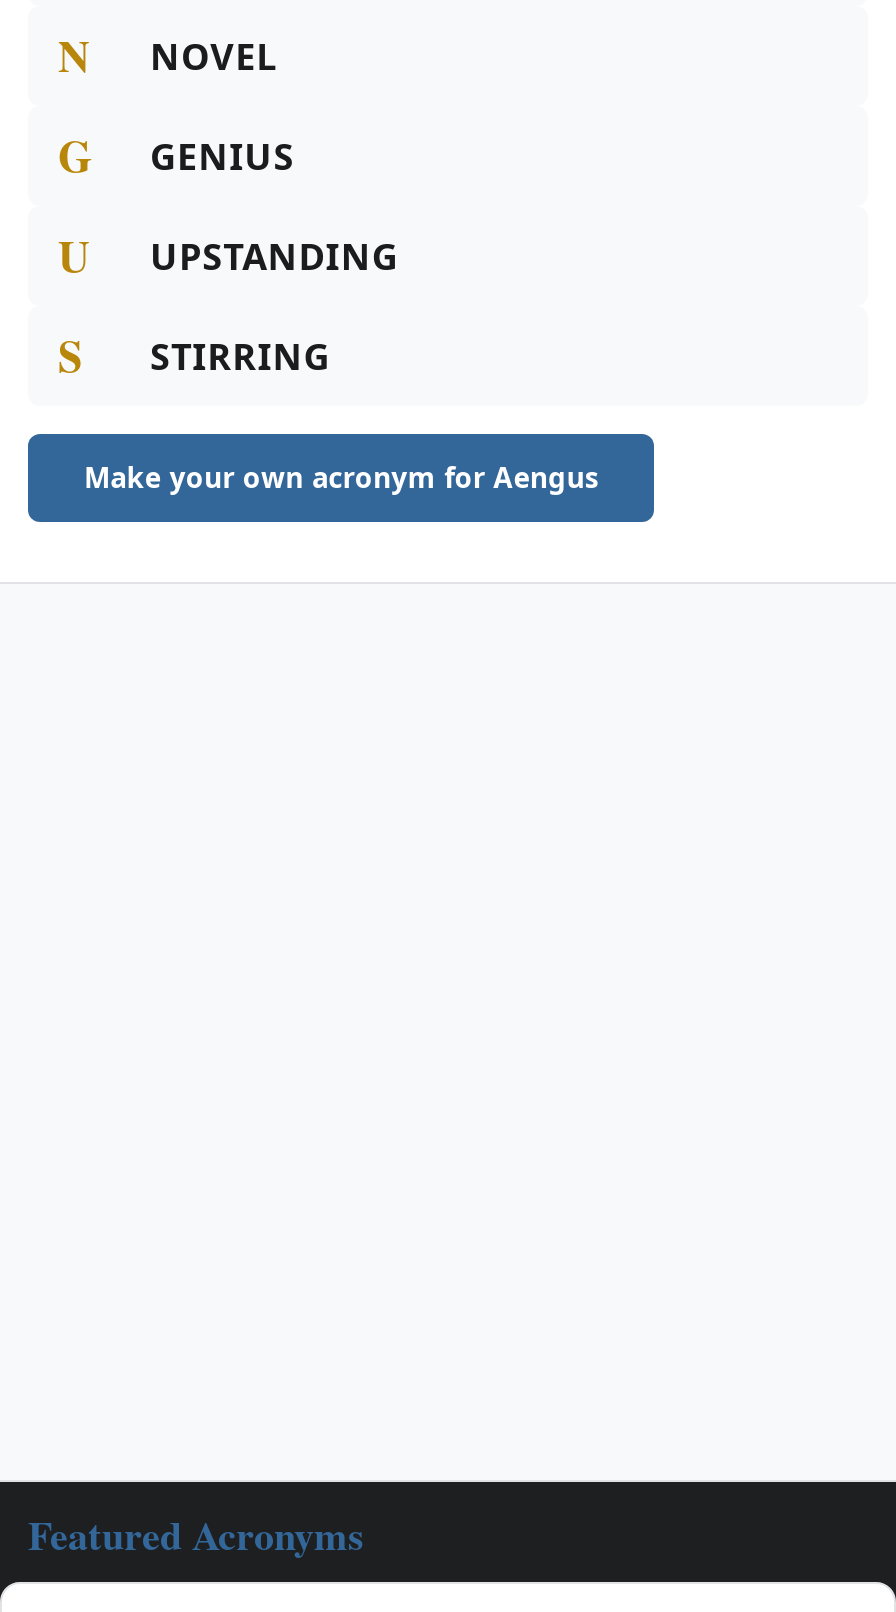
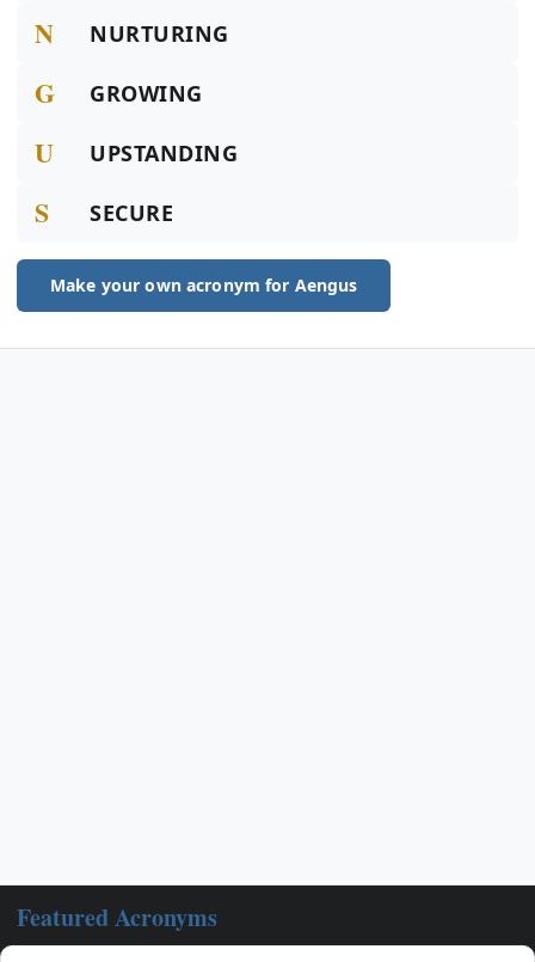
[150,32,277,80] NOVEL -> [90,19,229,48] NURTURING
[150,132,294,180] GENIUS -> [90,79,203,108] GROWING
[150,332,331,380] STIRRING -> [90,198,173,227] SECURE

